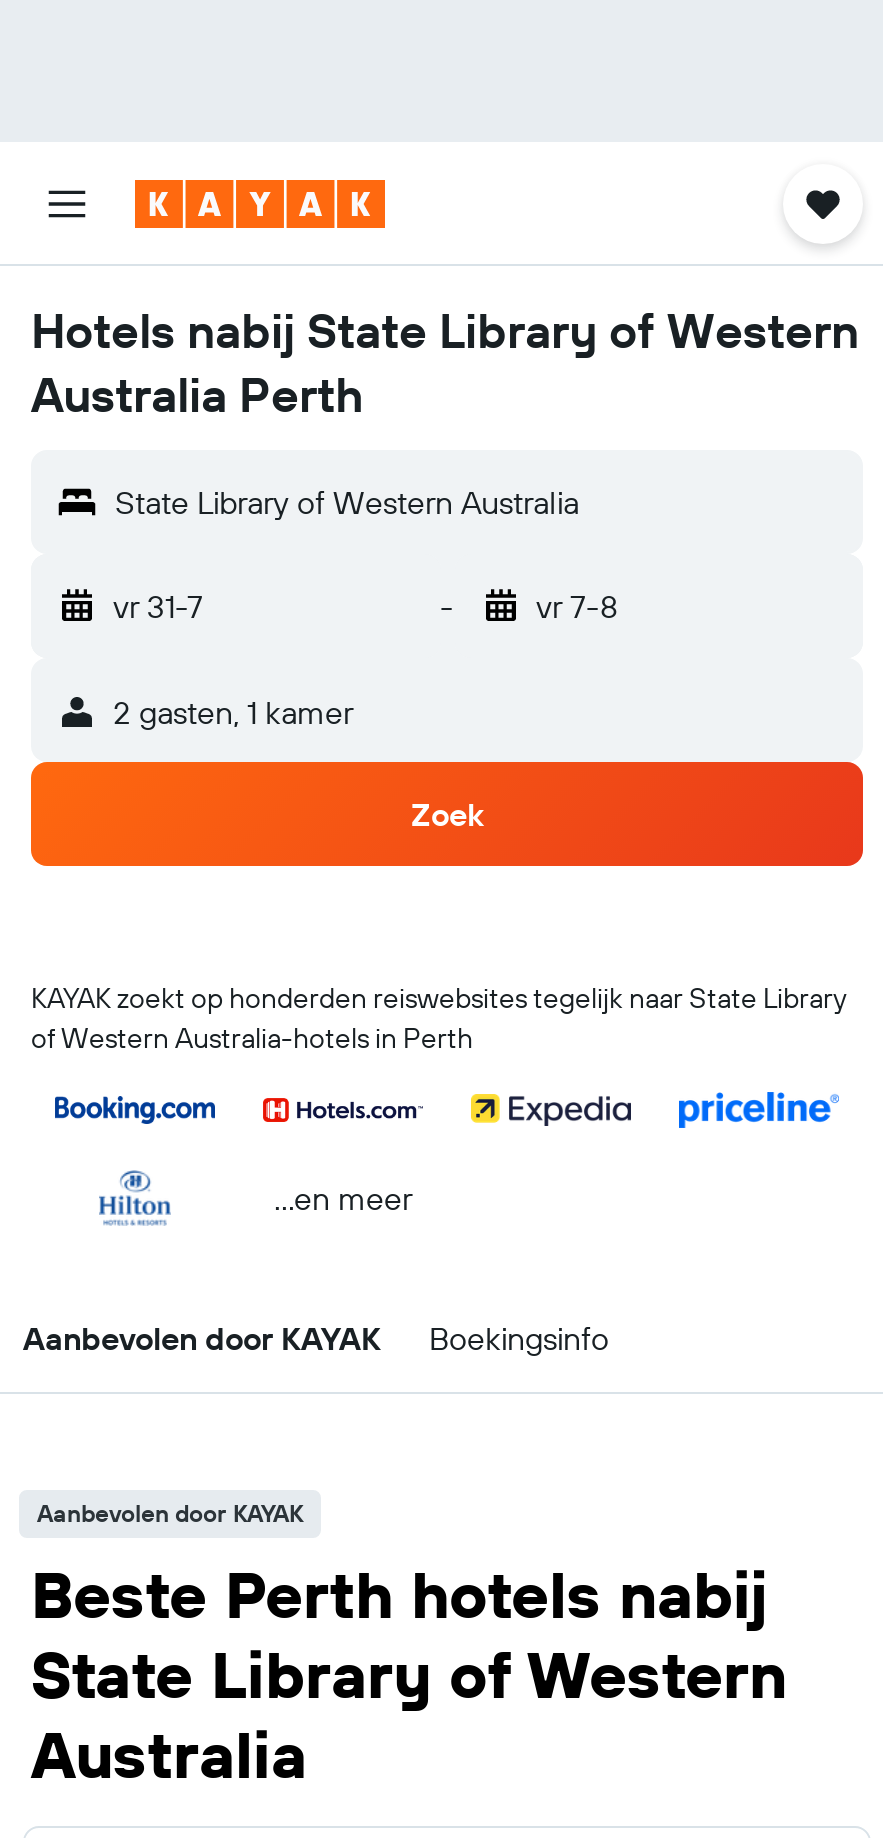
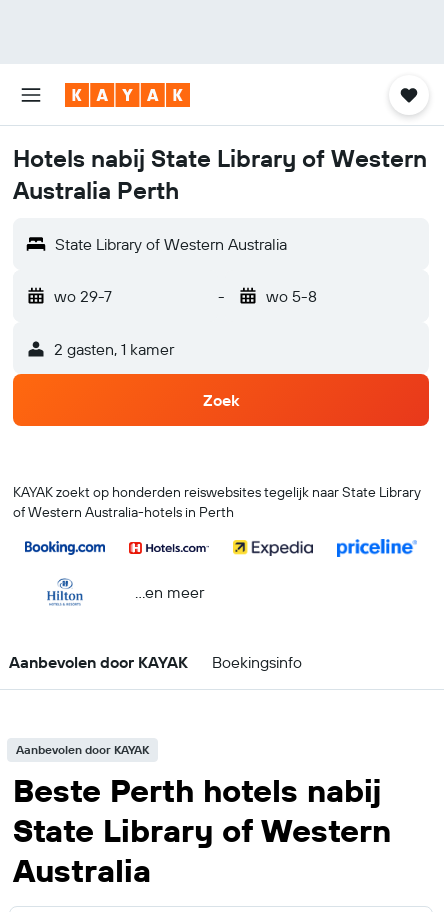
[113,586,203,626] vr 31-7 -> [54,286,112,306] wo 29-7
[536,586,618,626] vr 7-8 -> [265,286,316,306] wo 5-8

